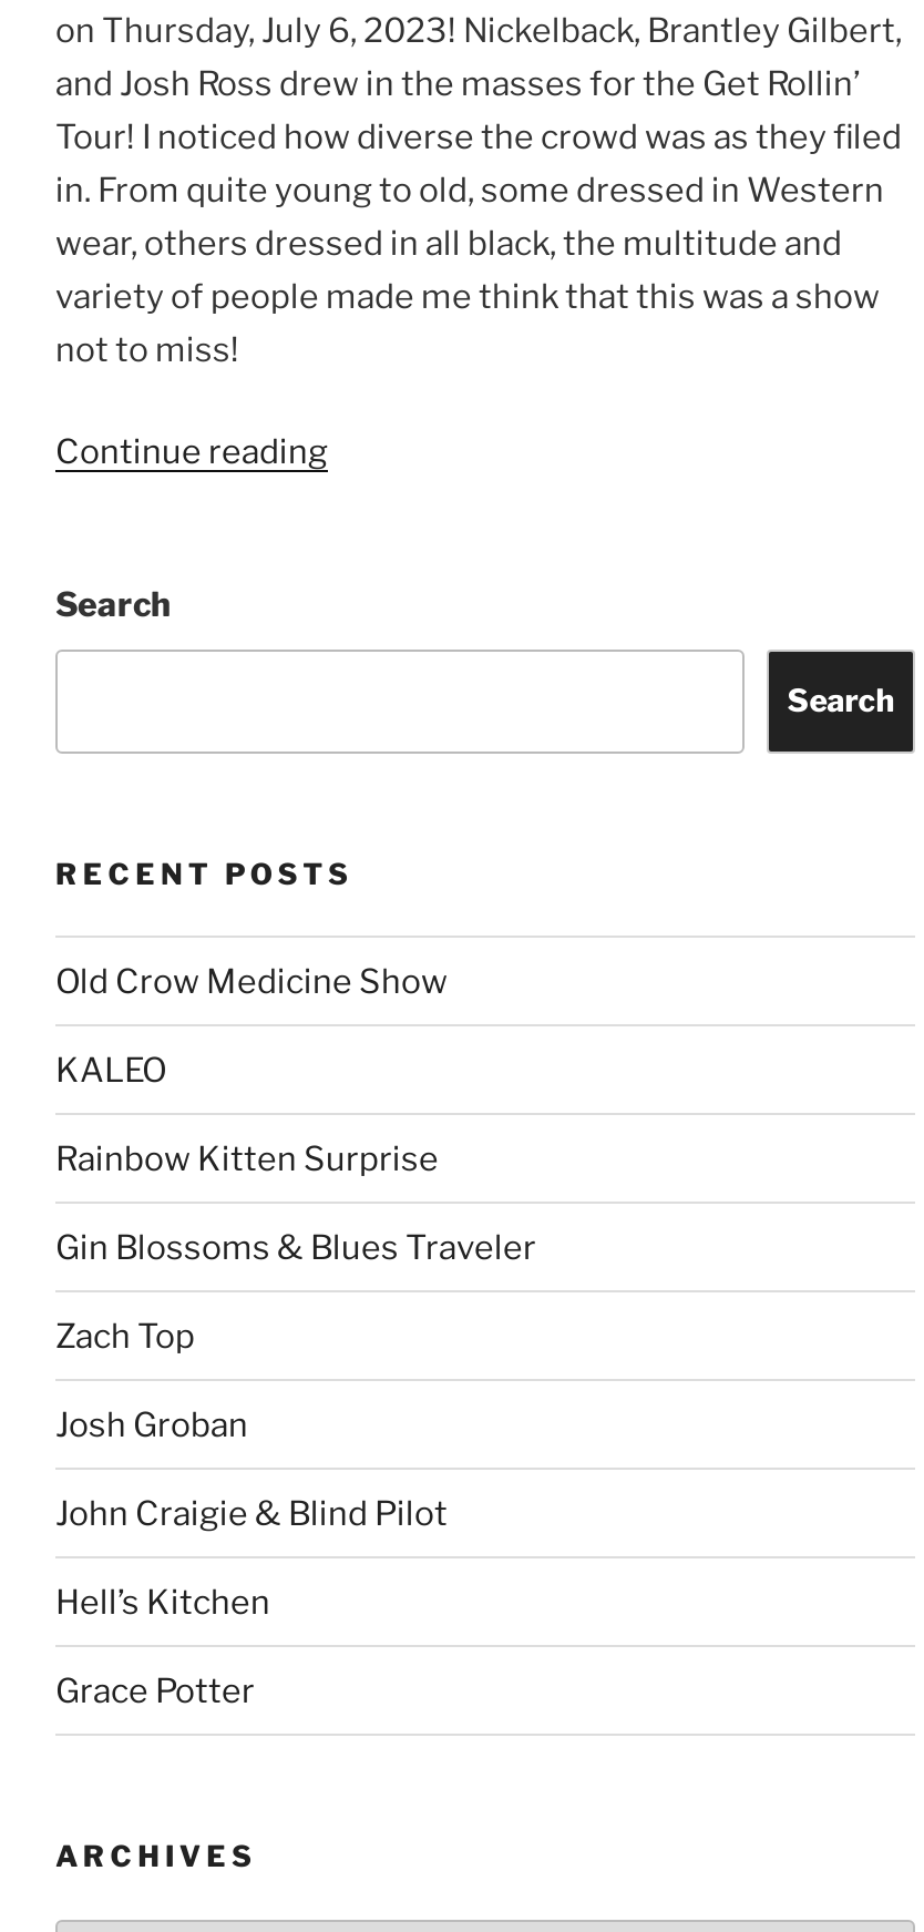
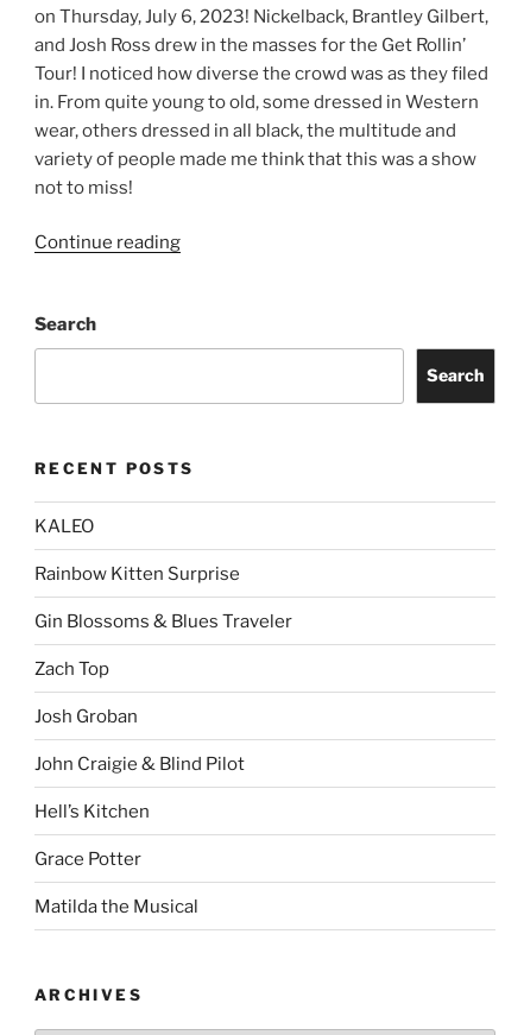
[55,962,448,1002] Old Crow Medicine Show -> none
moved [55,1050,536,1711] -> [34,515,292,870]: KALEO | Rainbow Kitten Surprise | Gin Blossoms & Blues Traveler | Zach Top | Josh Groban | John Craigie & Blind Pilot | Hell’s Kitchen | Grace Potter
none -> [34,896,198,917] Matilda the Musical

